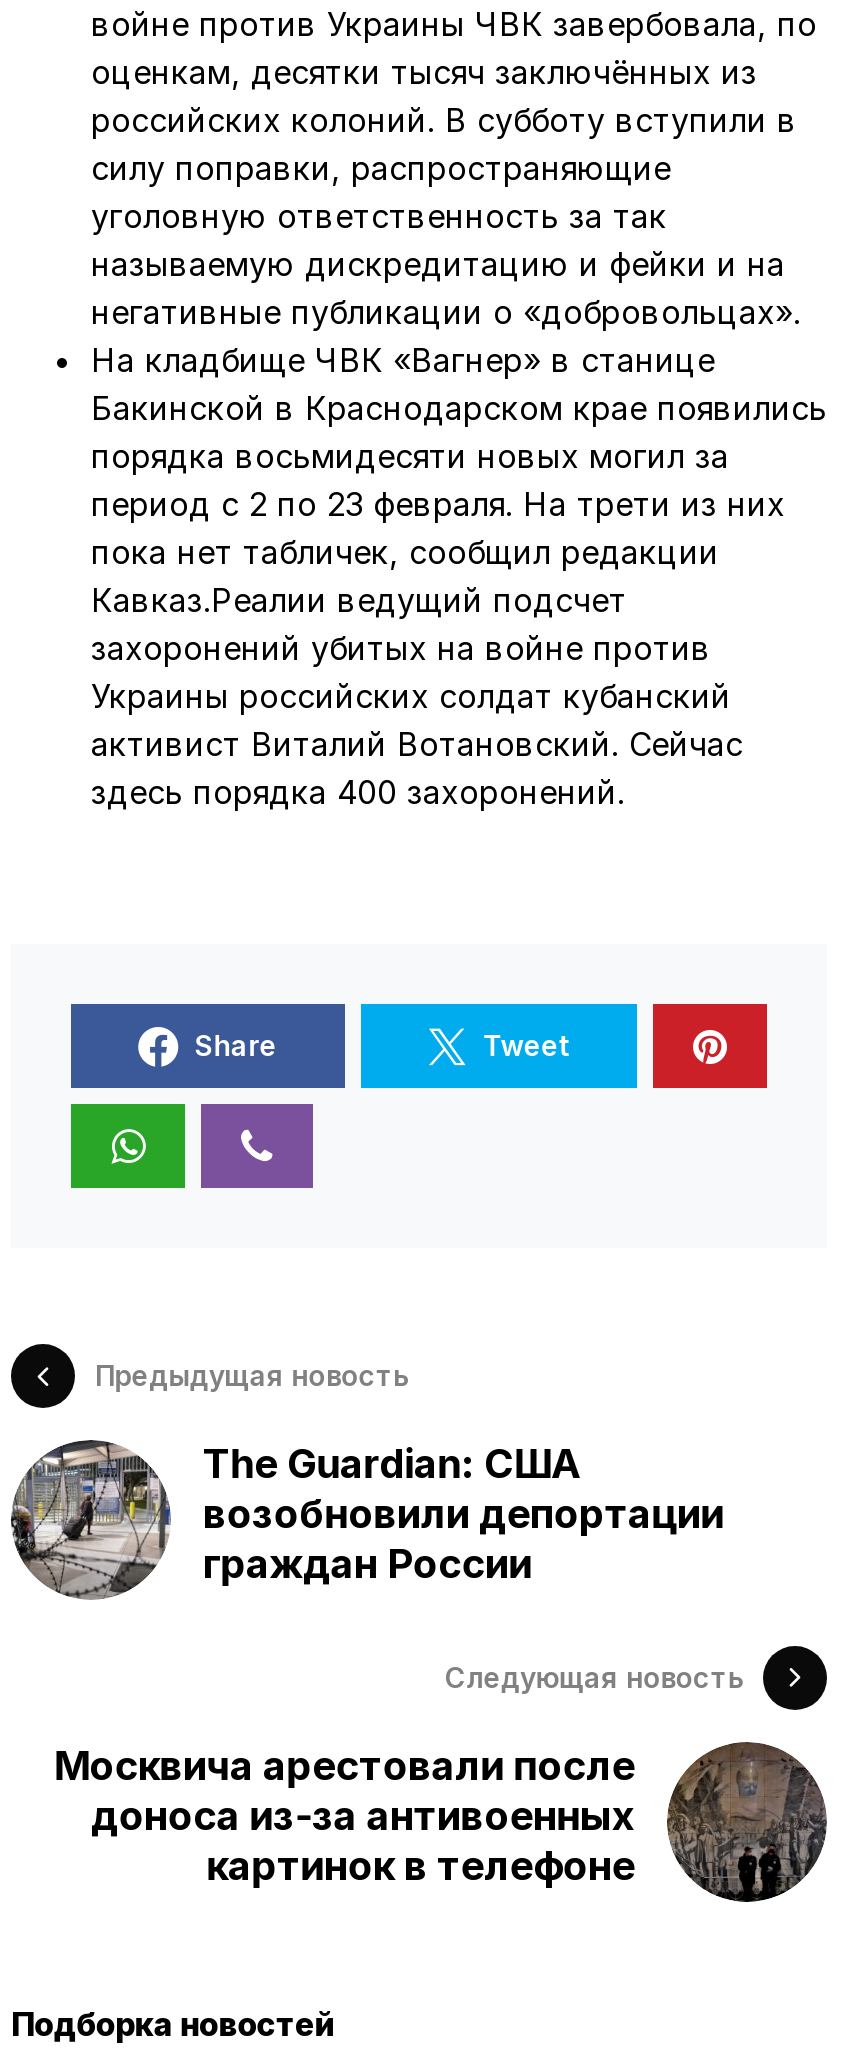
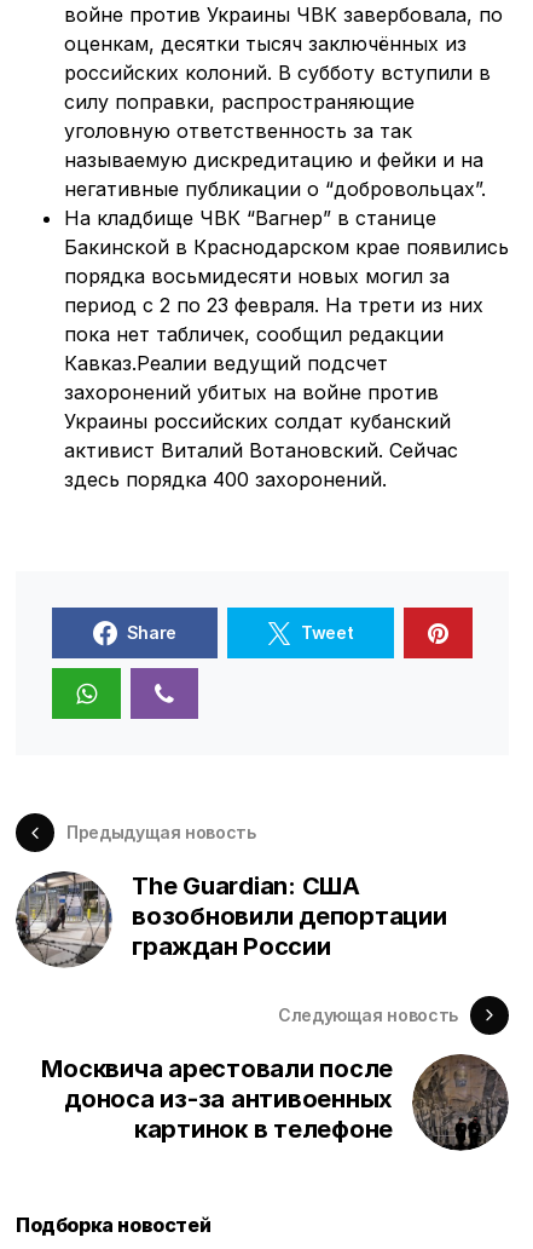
[91,292,801,332] негативные публикации о «добровольцах». -> [64,176,486,201] негативные публикации о “добровольцах”.
[91,340,715,380] На кладбище ЧВК «Вагнер» в станице -> [64,206,436,230] На кладбище ЧВК “Вагнер” в станице

